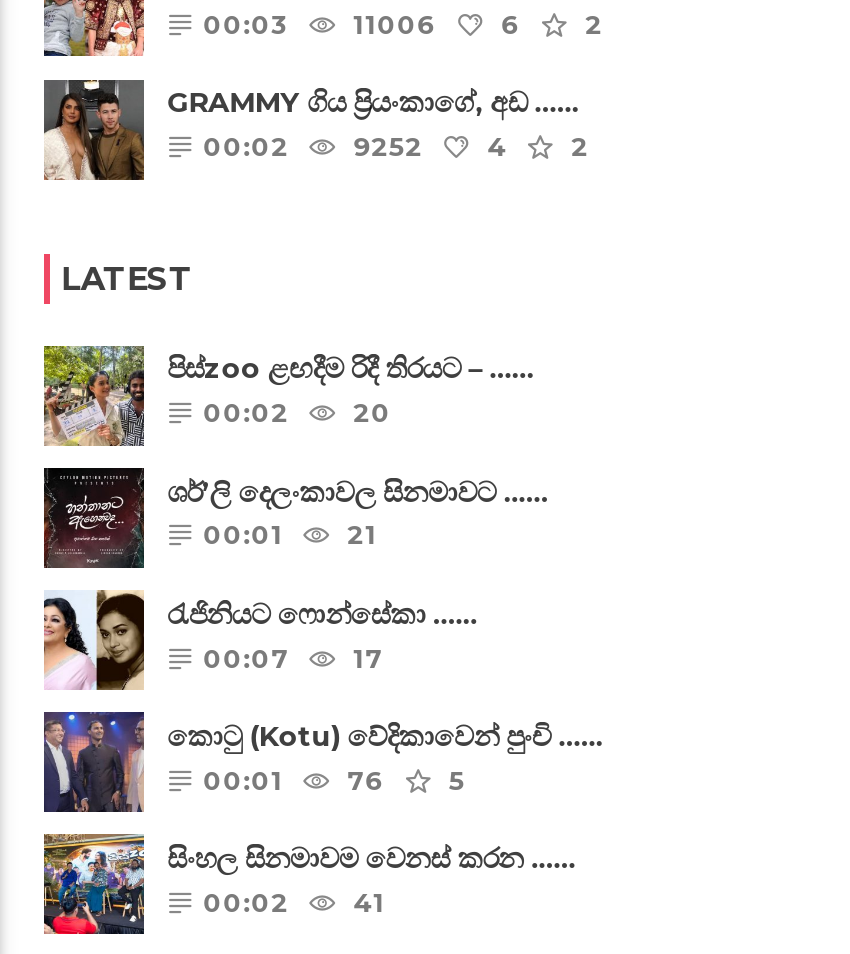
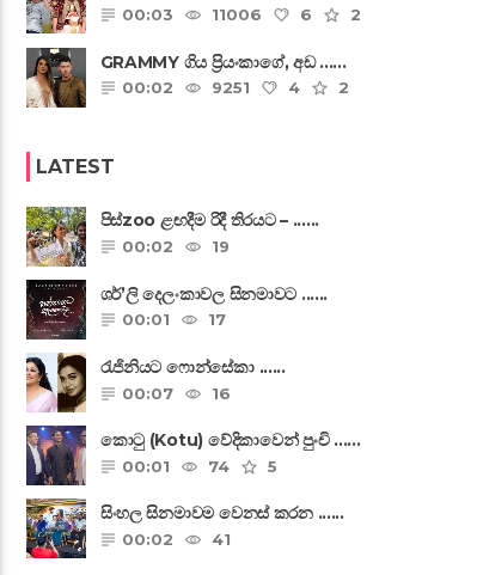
[203,130,589,162] 00:02 9252 4 2 -> [121,78,349,97] 00:02 9251 4 2
[203,396,391,428] 00:02 20 -> [121,237,229,256] 00:02 19
[203,519,377,551] 00:01 21 -> [121,310,225,329] 00:01 17
[203,641,383,673] 00:07 17 -> [121,383,230,402] 00:07 16
[203,763,465,795] 00:01 76 5 -> [121,456,277,475] 00:01 74 5

